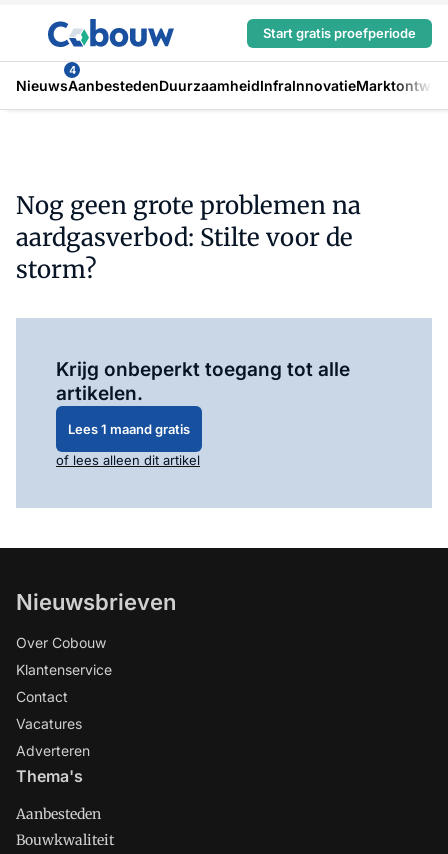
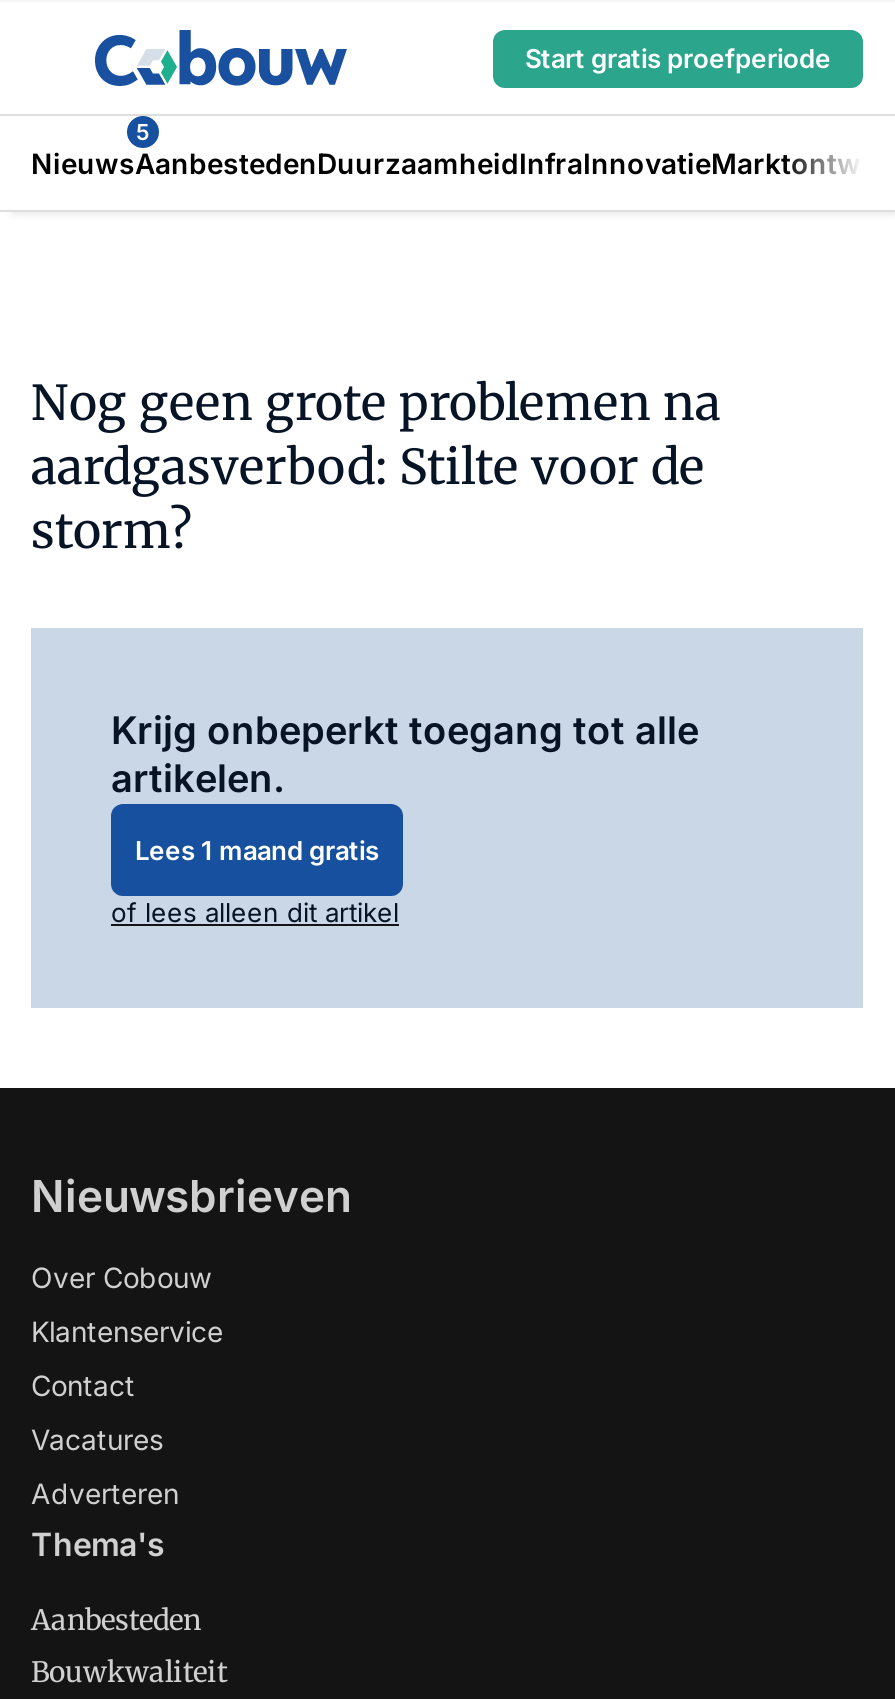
[68,63,75,77] 4 -> [136,118,150,146] 5

